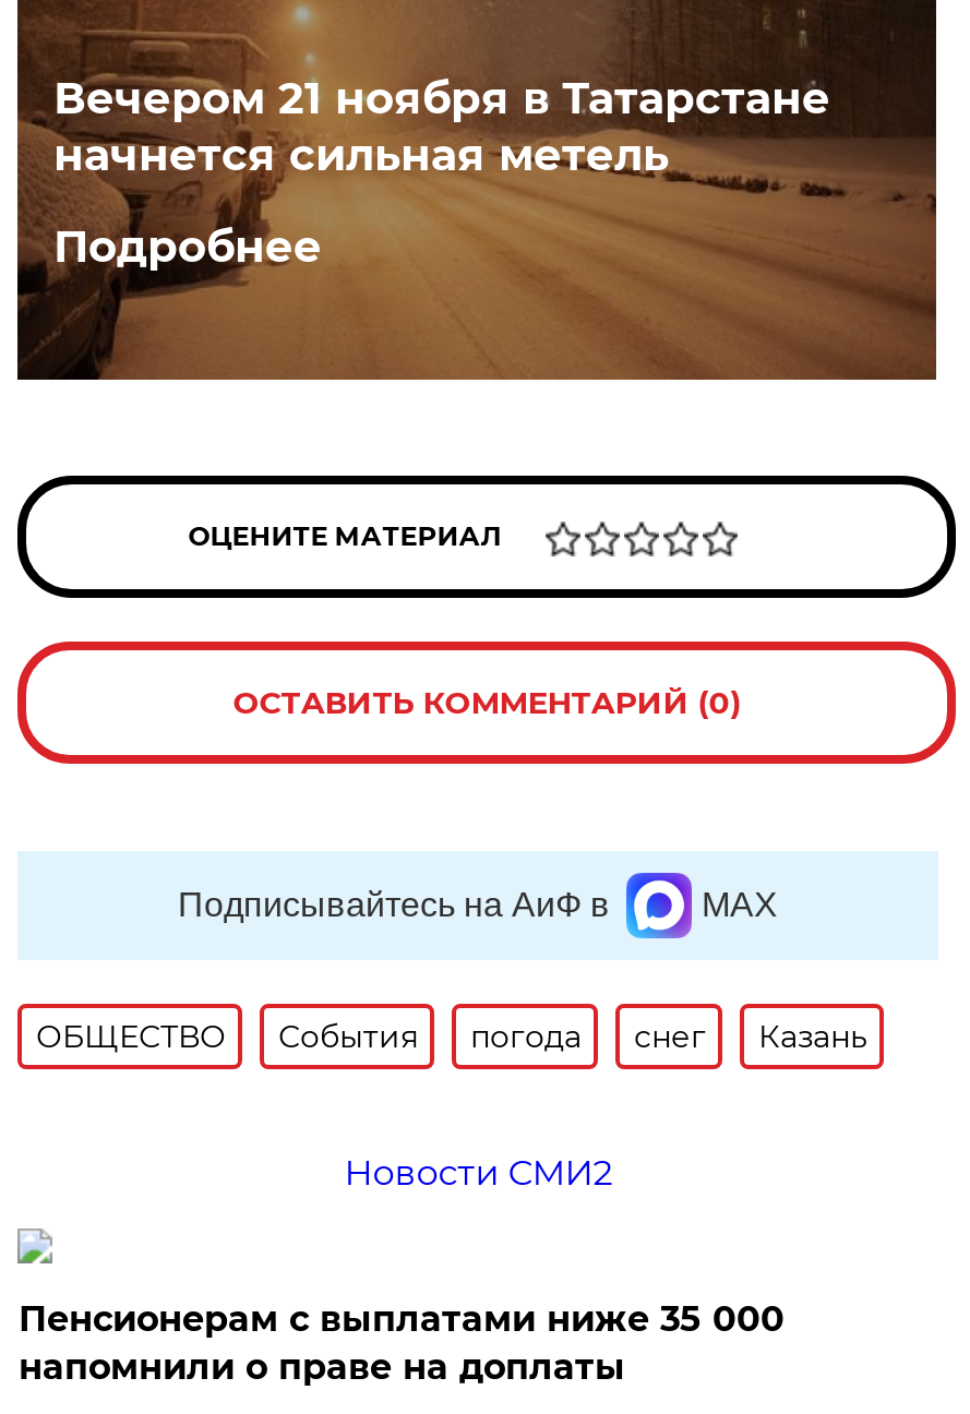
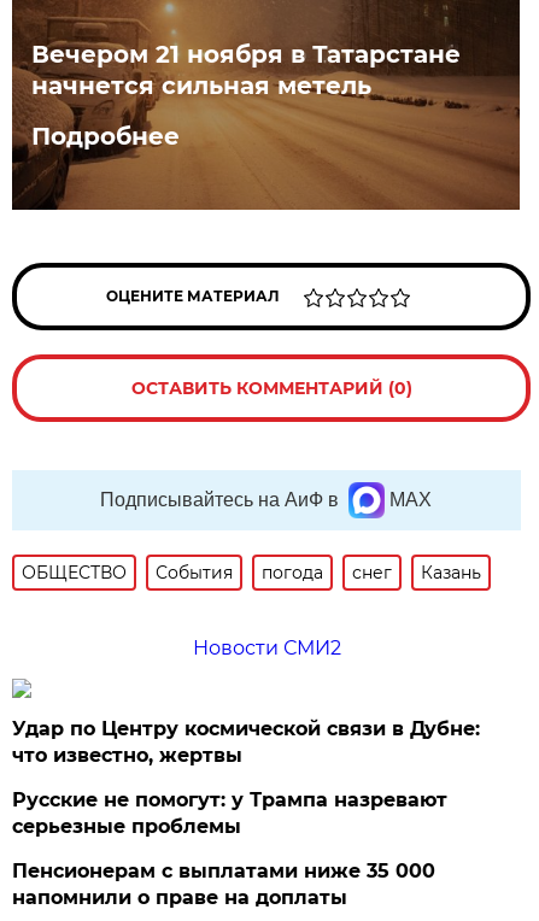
none -> [13,718,480,838] Удар по Центру космической связи в Дубне: | что известно, жертвы | Русские не помогут: у Трампа назревают | серьезные проблемы

